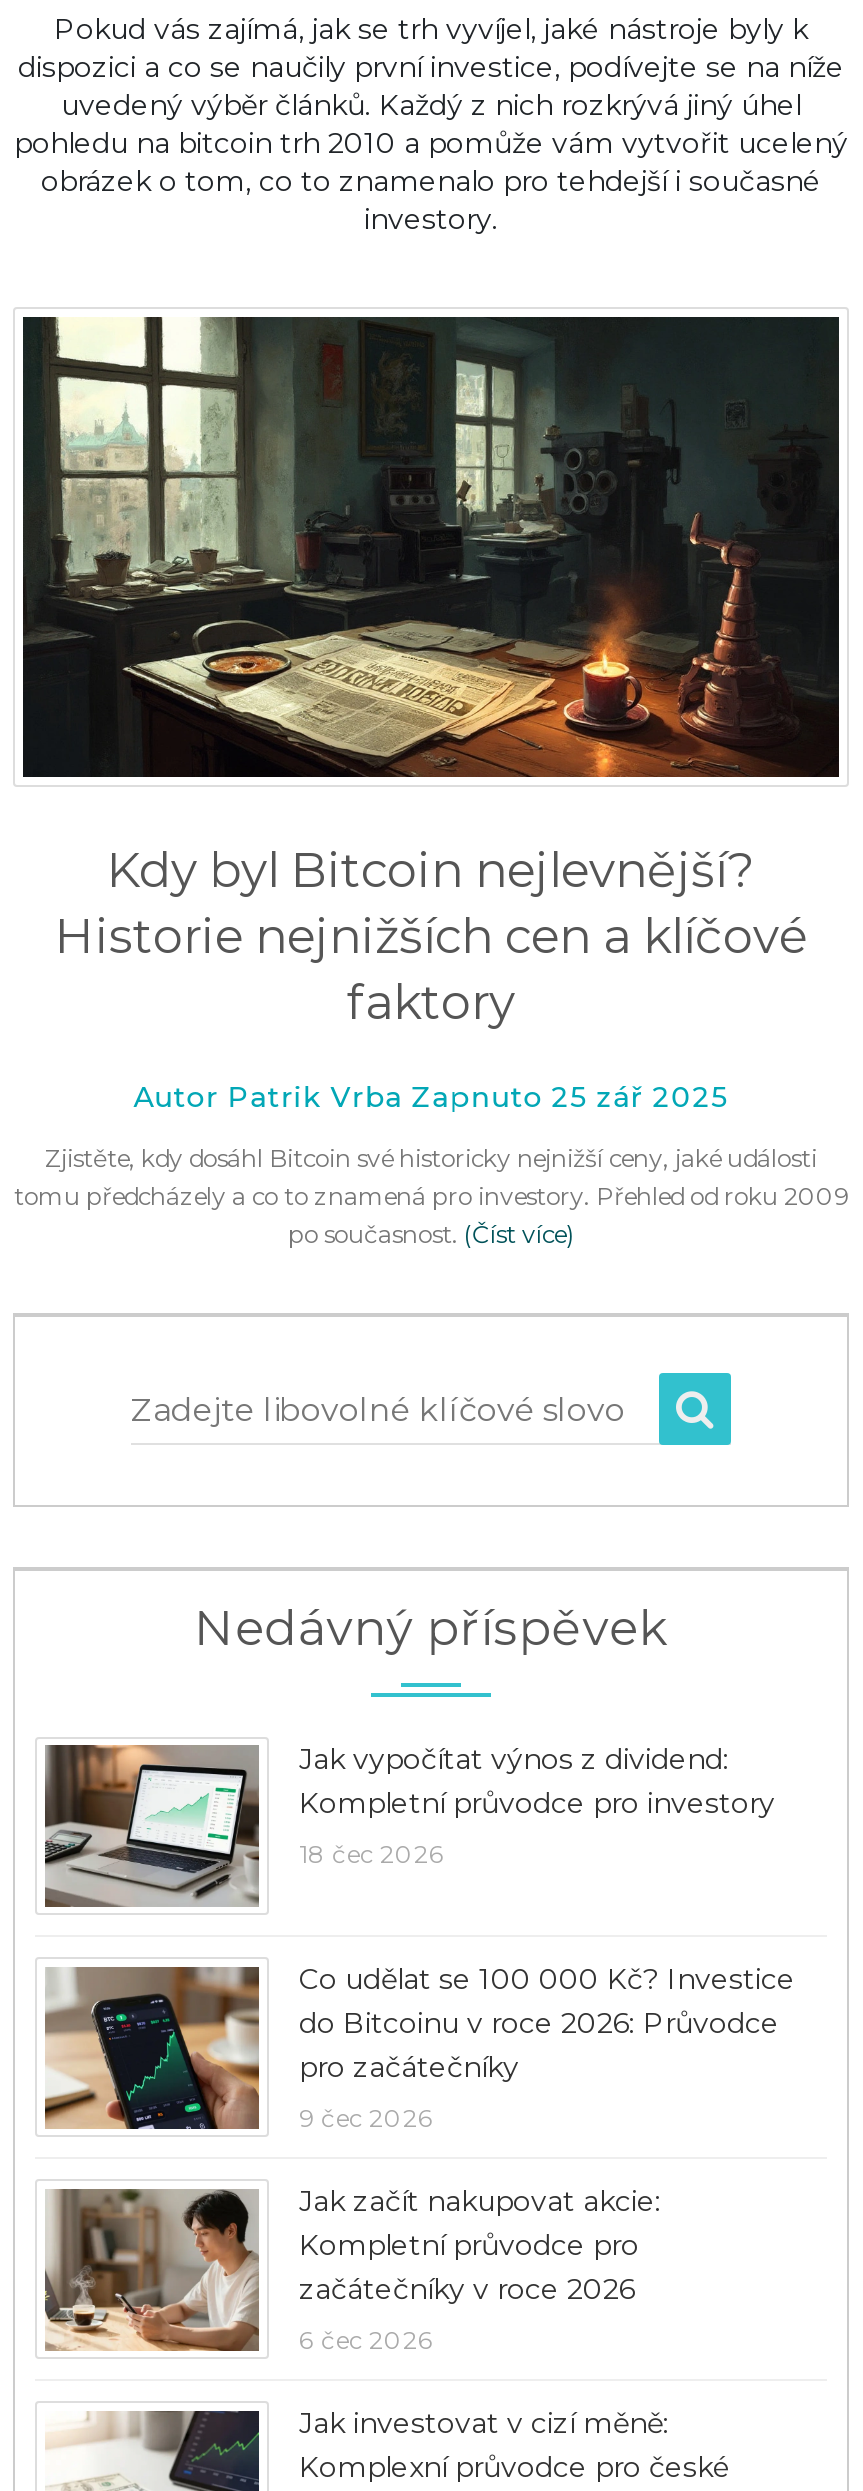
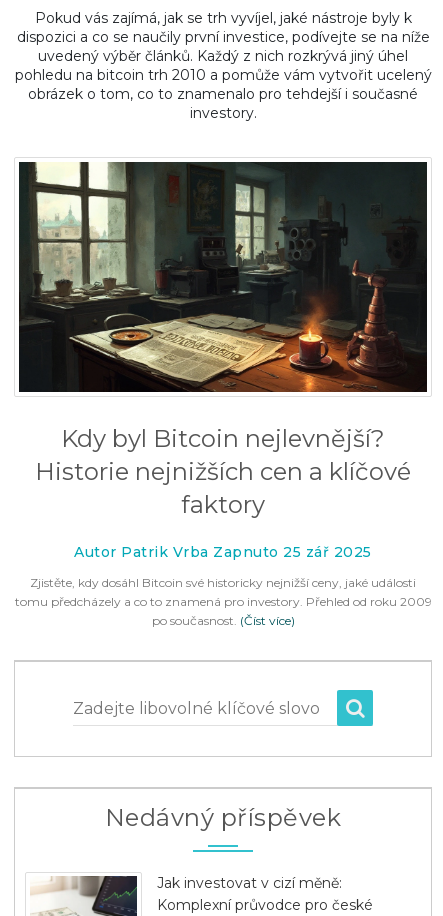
[43,1740,775,1909] [image] | Jak vypočítat výnos z dividend: | Kompletní průvodce pro investory | 18 čec 2026 -> none
[43,1962,795,2356] [image] | Co udělat se 100 000 Kč? Investice | do Bitcoinu v roce 2026: Průvodce | pro začátečníky | 9 čec 2026 | Jak začít nakupovat akcie: | Kompletní průvodce pro | začátečníky v roce 2026 | 6 čec 2026 -> none
[43,2187,261,2353] [image] -> none

